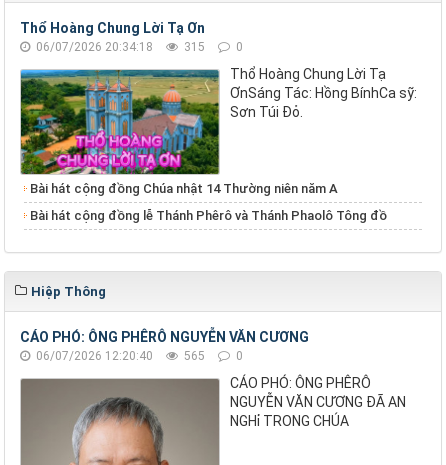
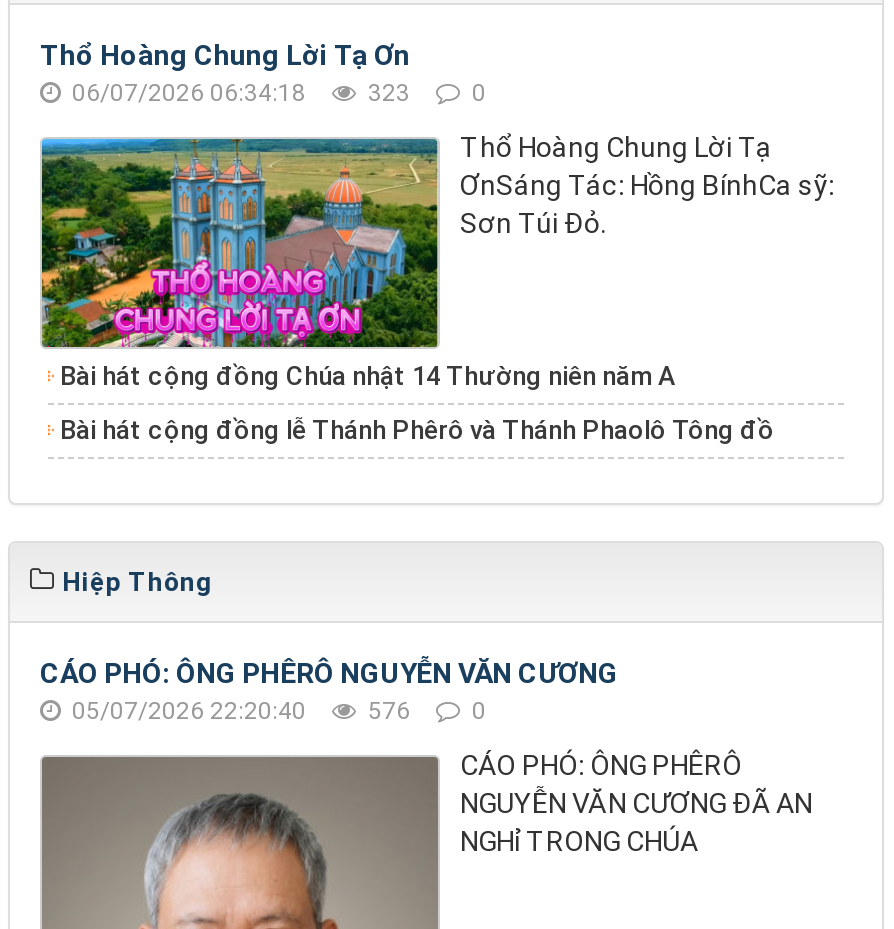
[33,40,153,54] 06/07/2026 20:34:18 -> [66,79,306,107] 06/07/2026 06:34:18
[181,40,205,54] 315 -> [362,79,410,107] 323
[33,349,153,363] 06/07/2026 12:20:40 -> [66,696,306,724] 05/07/2026 22:20:40
[181,349,205,363] 565 -> [362,696,410,724] 576

